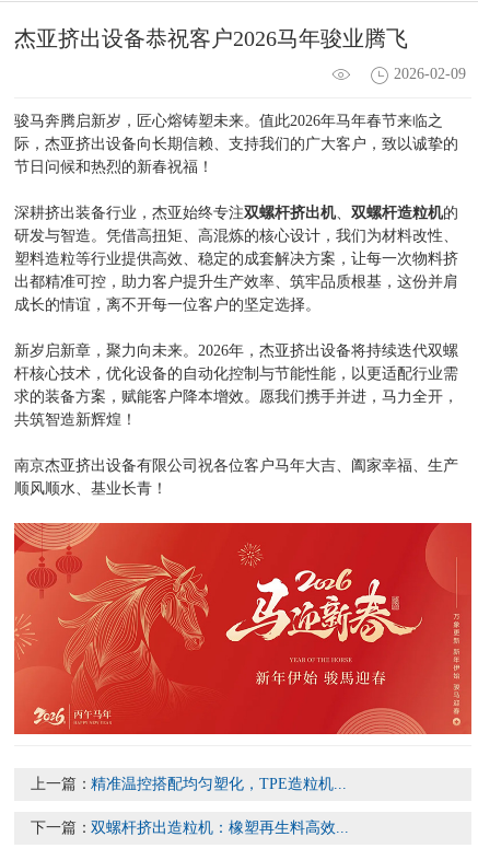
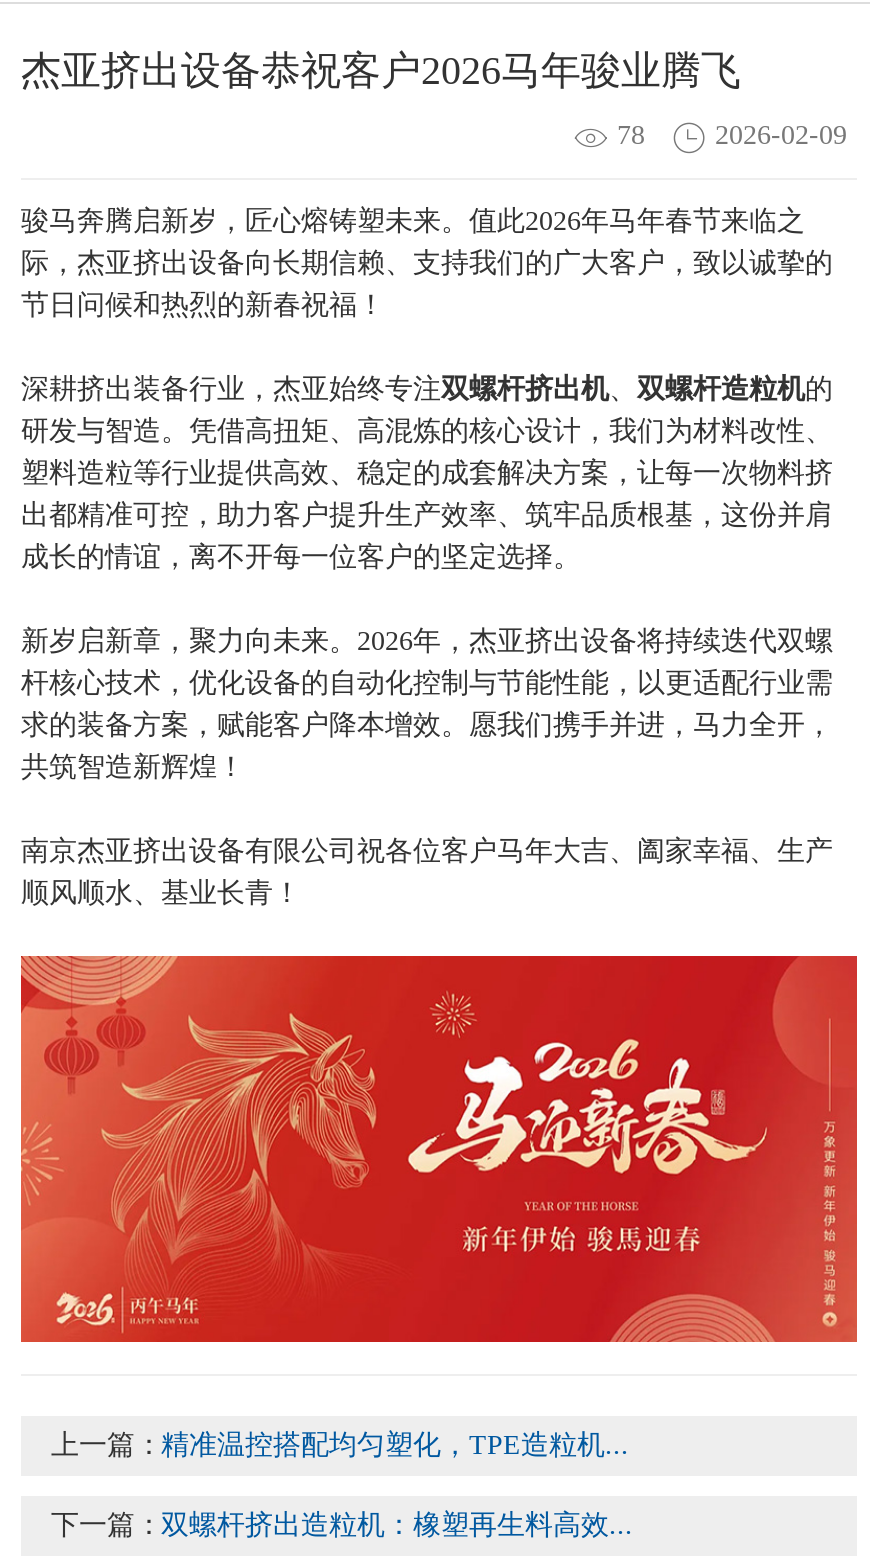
none -> [617,120,645,150] 78

